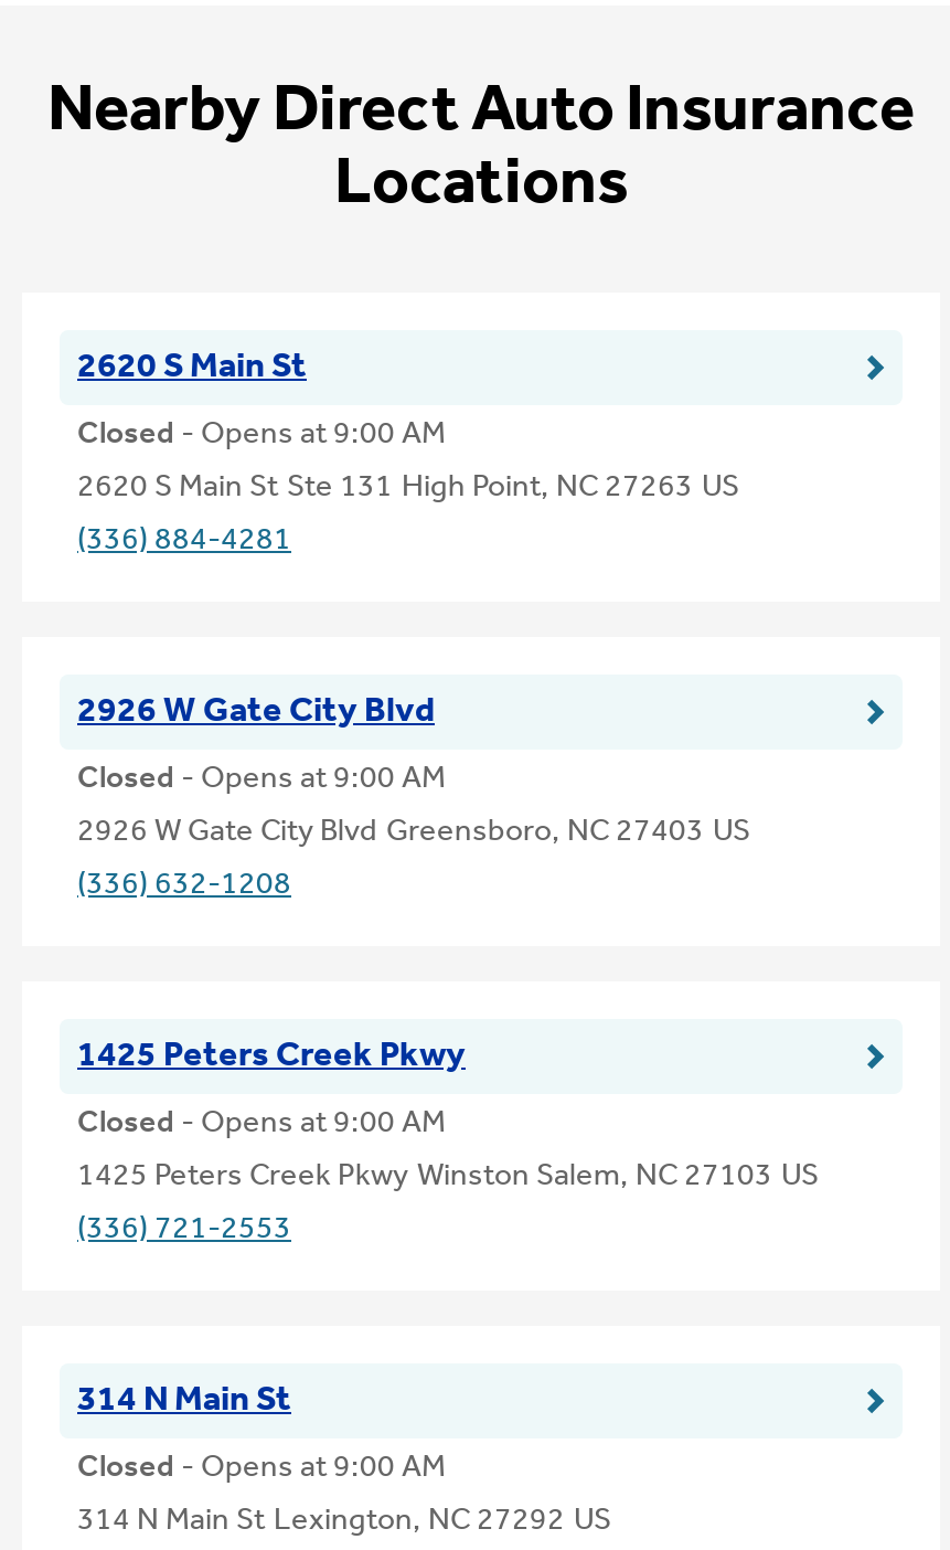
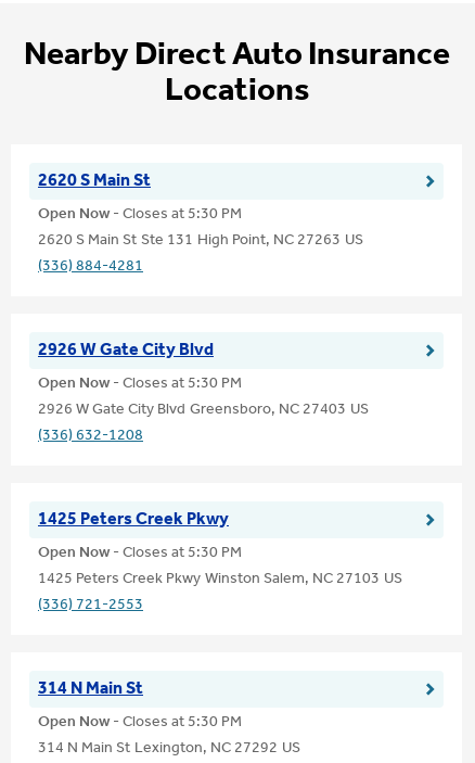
[77,417,446,450] Closed - Opens at 9:00 AM -> [38,206,242,222] Open Now - Closes at 5:30 PM
[77,762,446,795] Closed - Opens at 9:00 AM -> [38,375,242,391] Open Now - Closes at 5:30 PM
[77,1106,446,1139] Closed - Opens at 9:00 AM -> [38,544,242,561] Open Now - Closes at 5:30 PM
[77,1451,446,1484] Closed - Opens at 9:00 AM -> [38,714,242,730] Open Now - Closes at 5:30 PM

